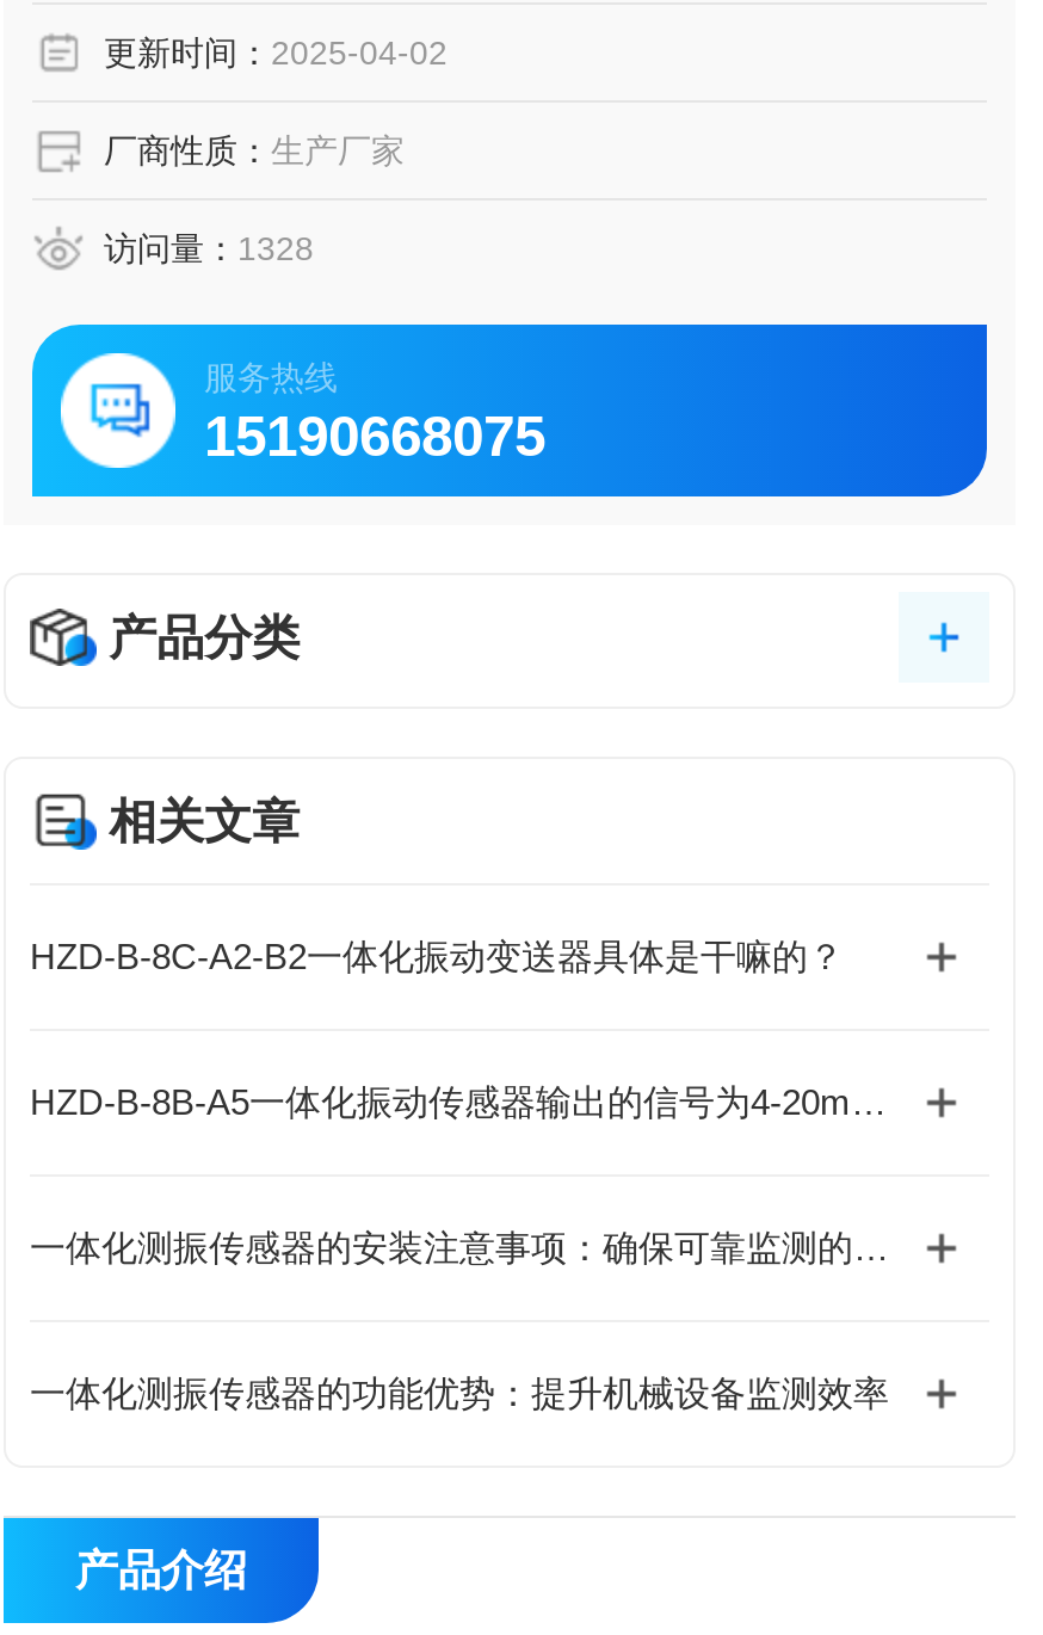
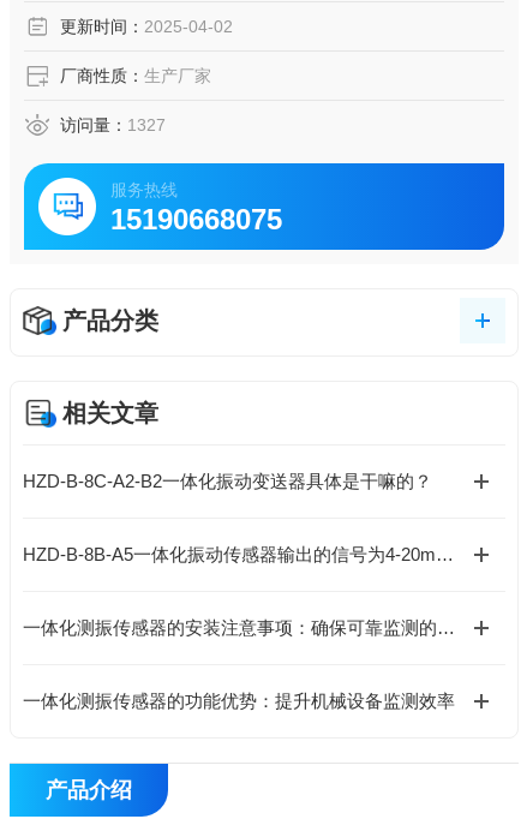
[104,229,314,267] 访问量：1328 -> [60,115,166,134] 访问量：1327

